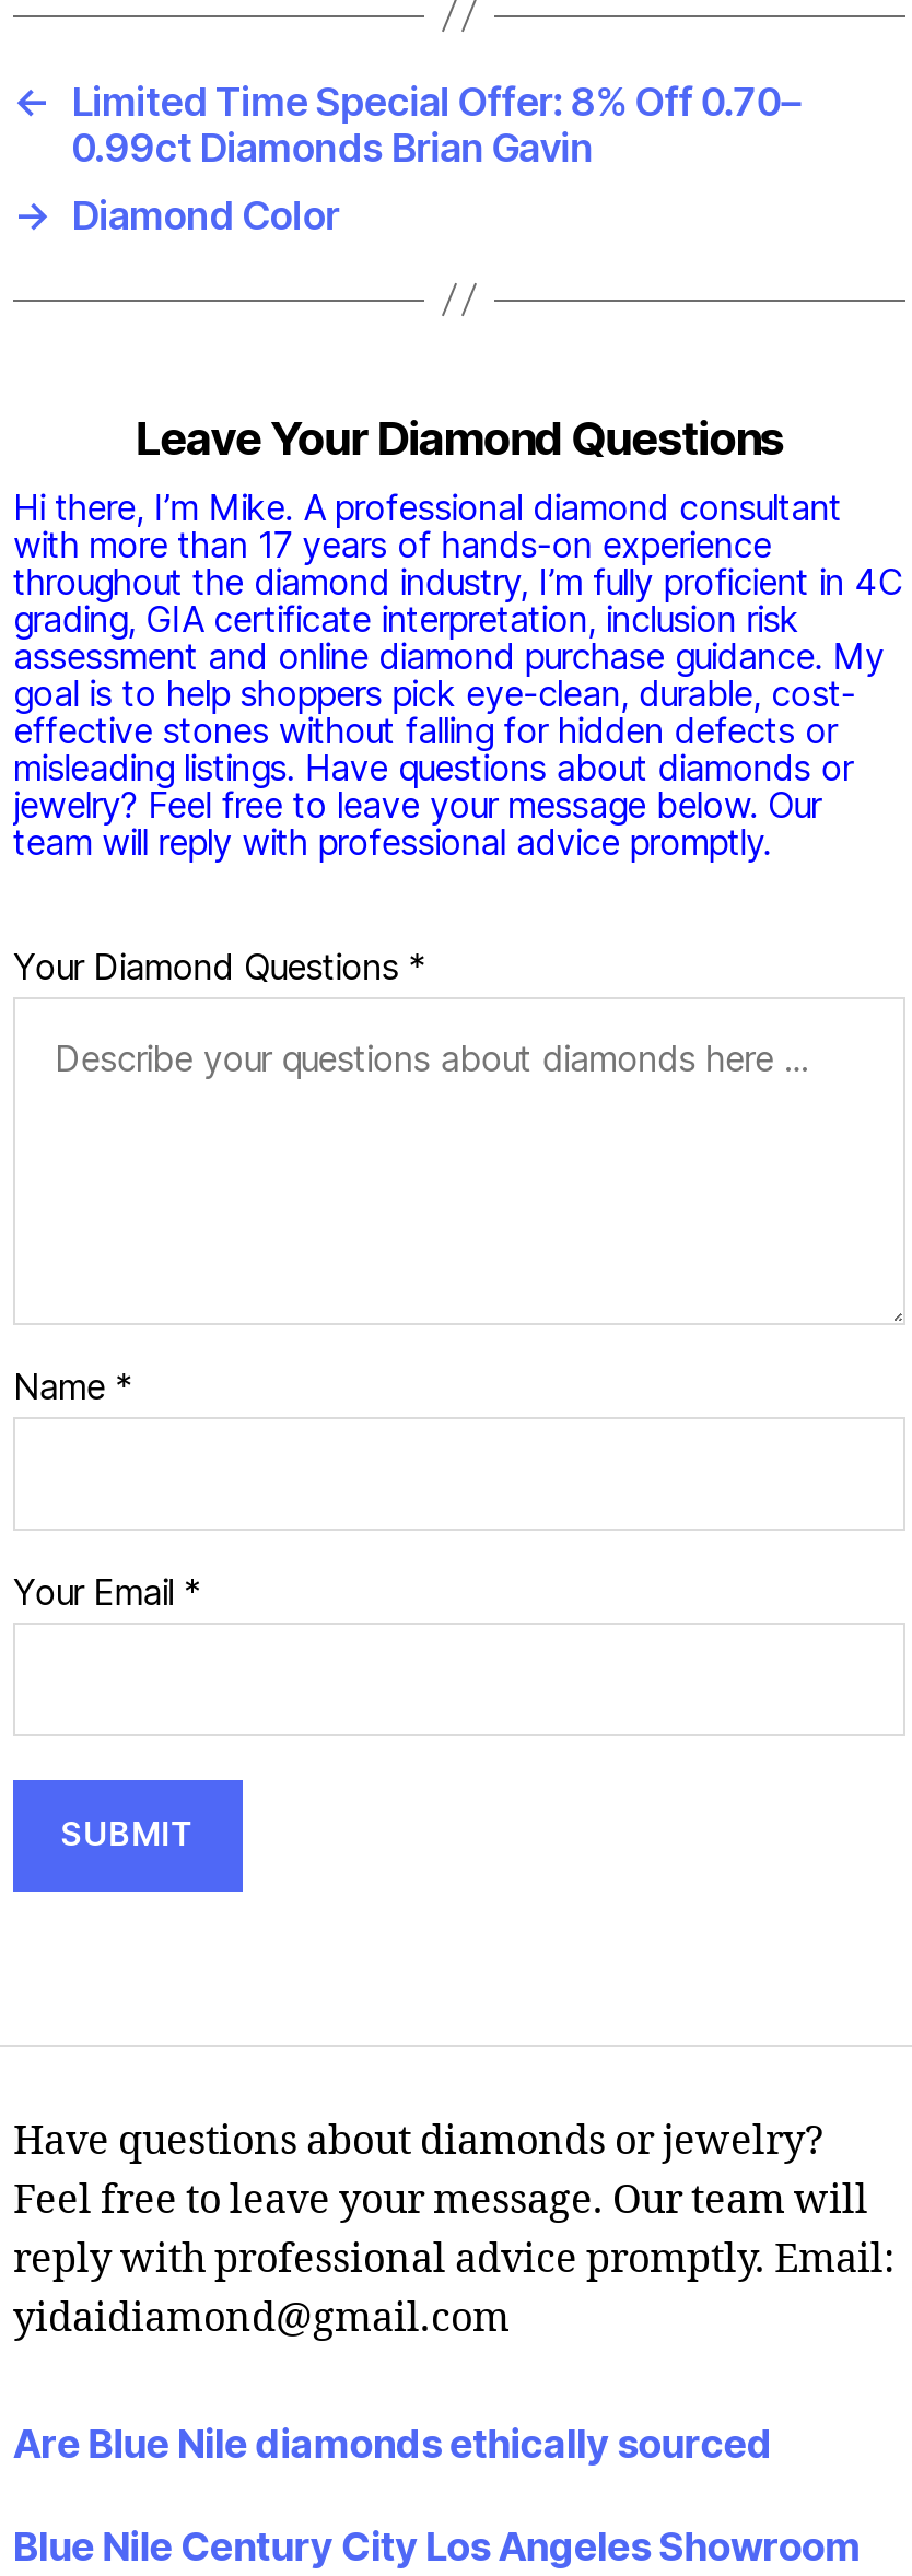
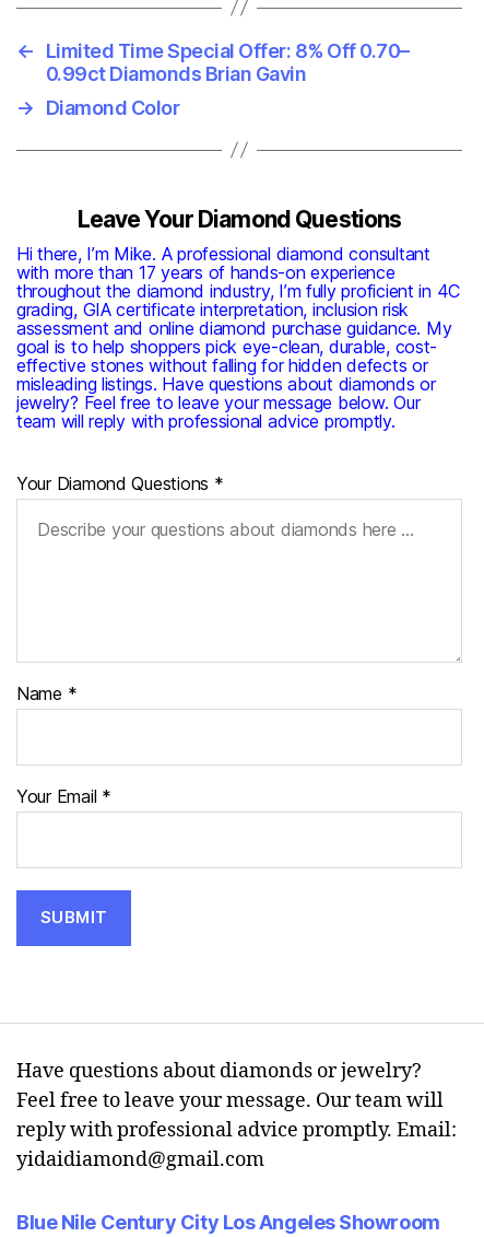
[13,2420,772,2466] Are Blue Nile diamonds ethically sourced -> none

